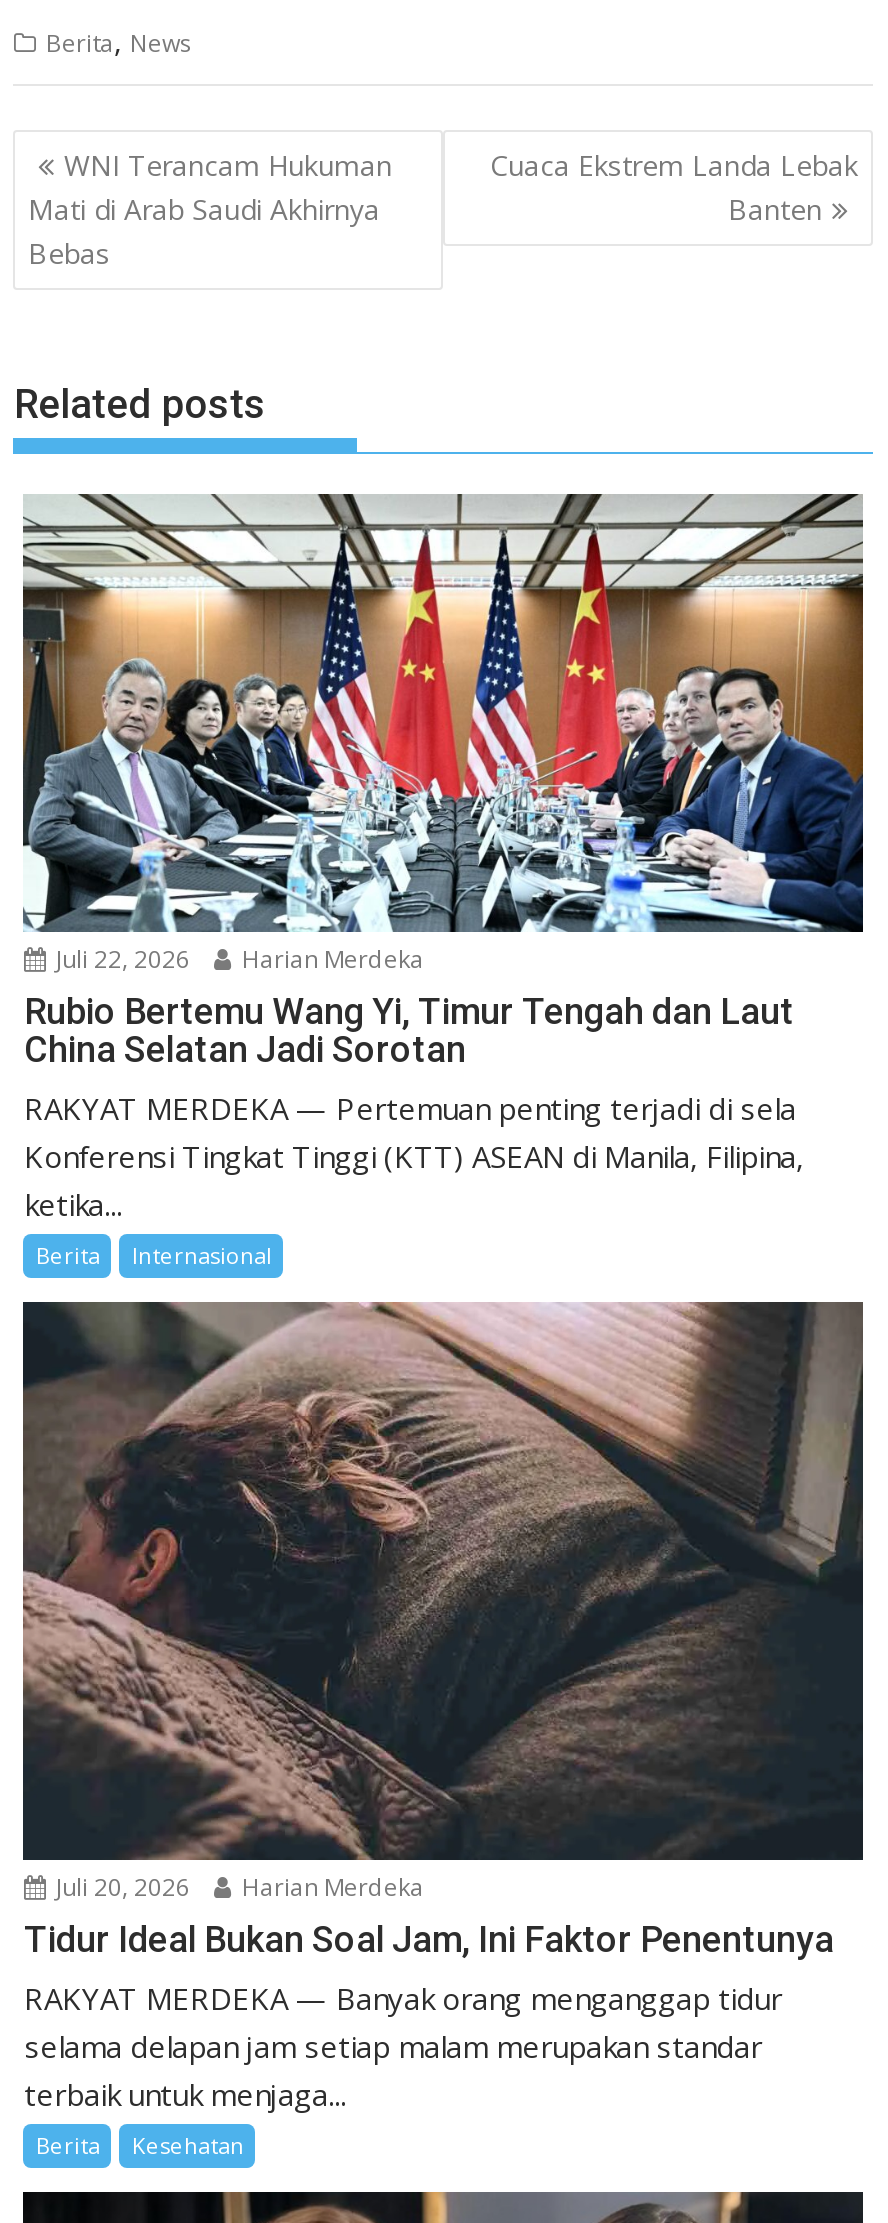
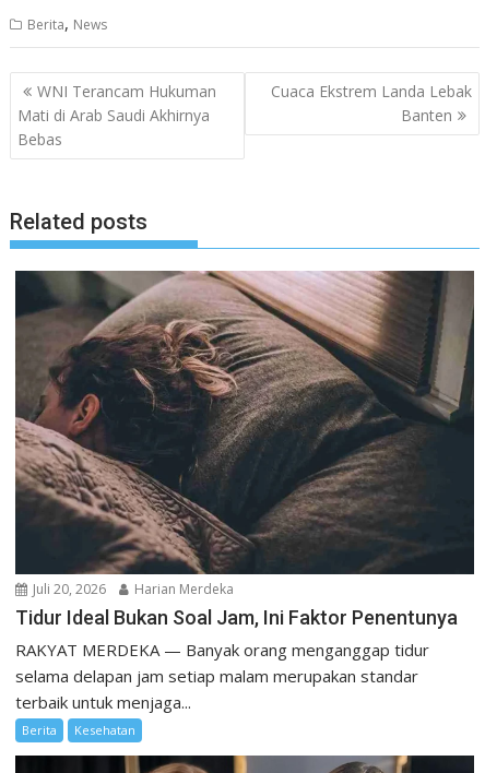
[21,492,863,1270] [image] | Juli 22, 2026 | Harian Merdeka | Rubio Bertemu Wang Yi, Timur Tengah dan Laut | China Selatan Jadi Sorotan | RAKYAT MERDEKA — Pertemuan penting terjadi di sela | Konferensi Tingkat Tinggi (KTT) ASEAN di Manila, Filipina, | ketika... | Berita | Internasional -> none

